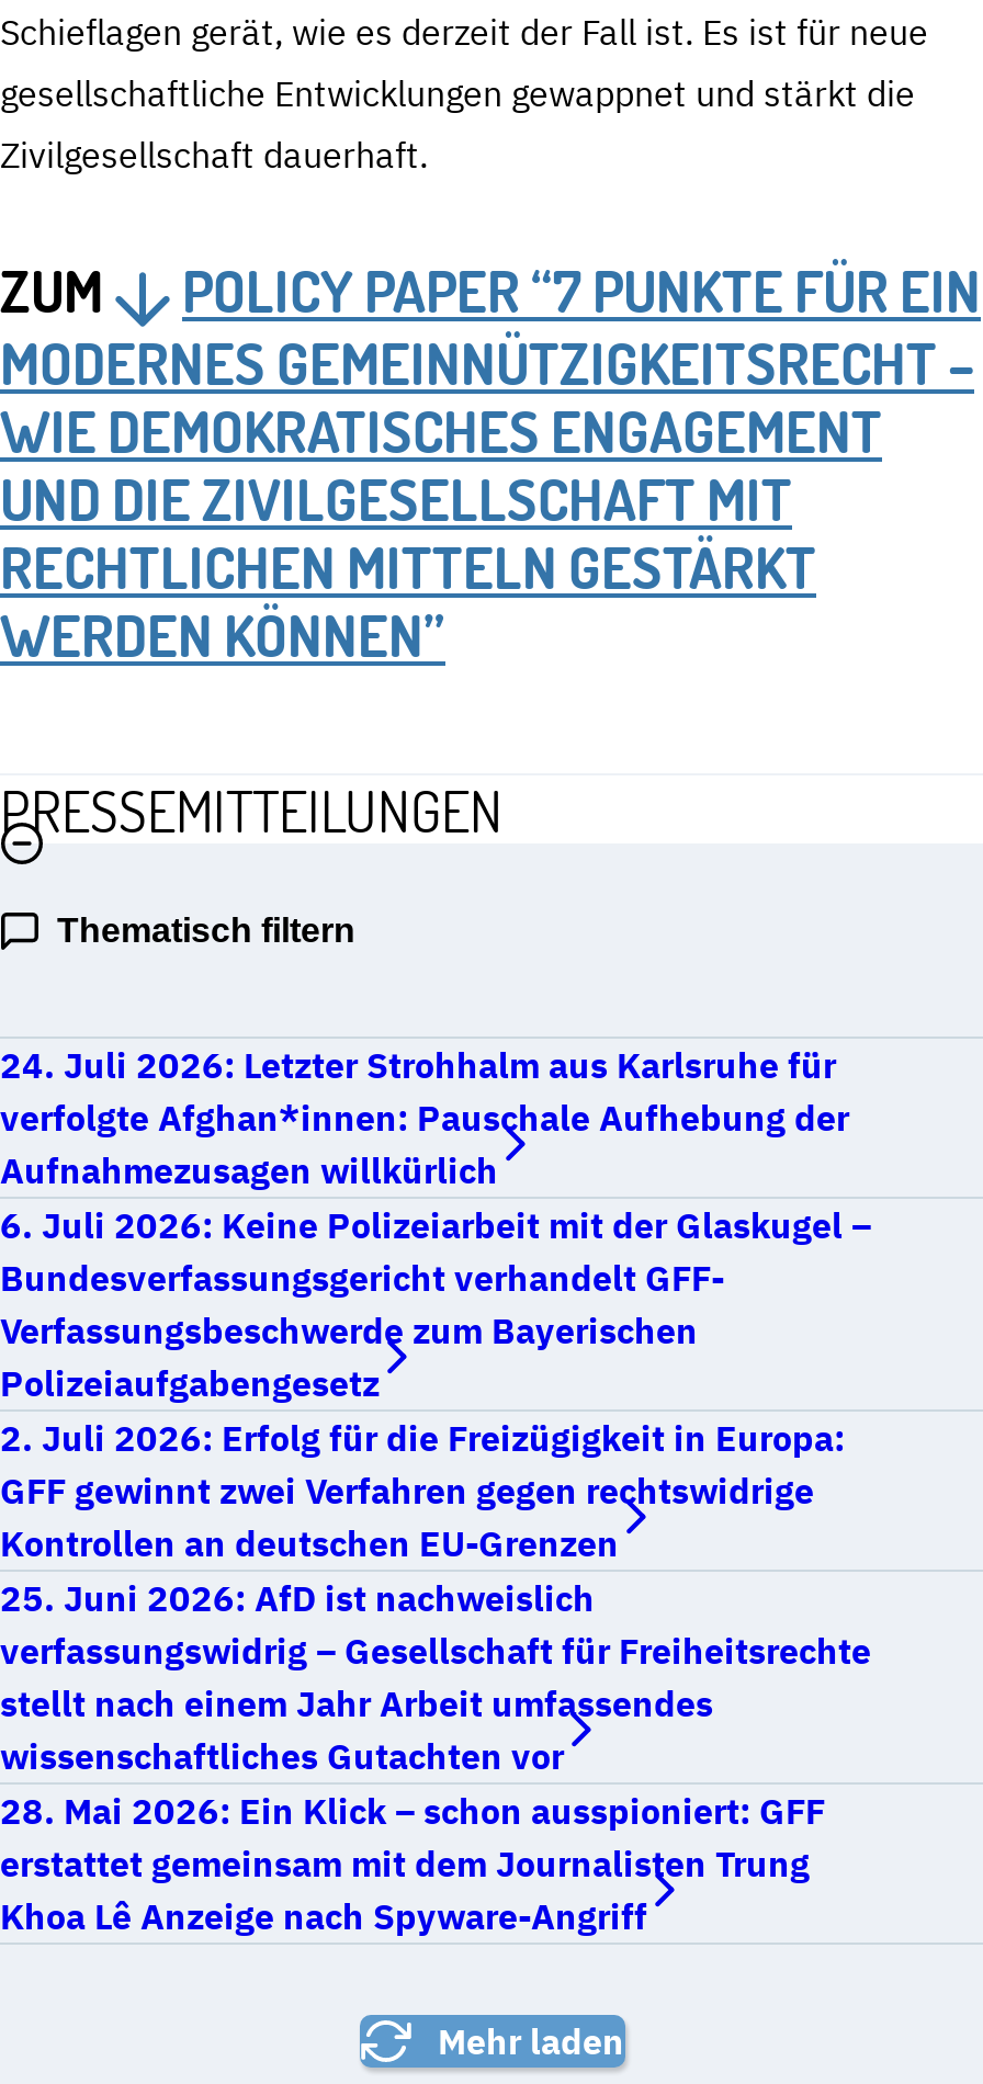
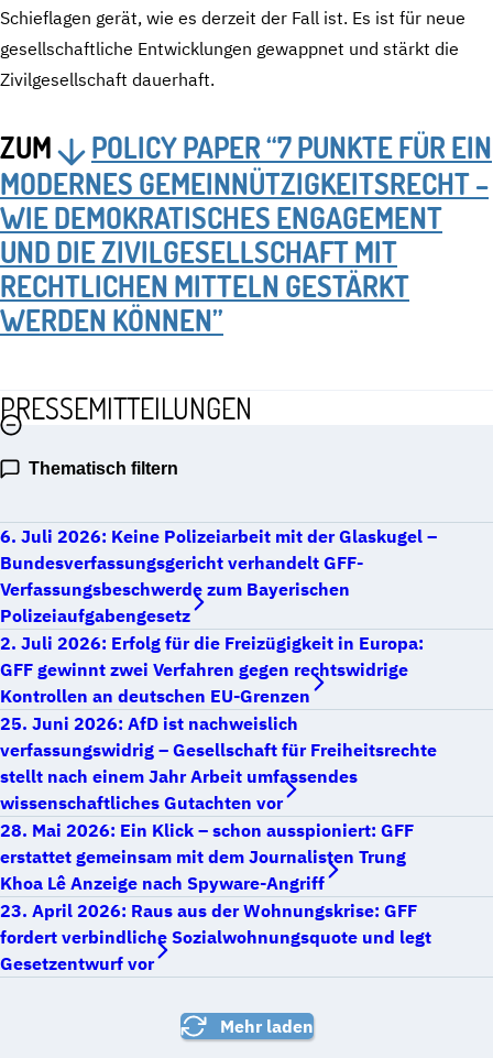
[0,1044,849,1193] 24. Juli 2026: Letzter Strohhalm aus Karlsruhe für | verfolgte Afghan*innen: Pauschale Aufhebung der | Aufnahmezusagen willkürlich -> none
moved [0,1204,871,1939] -> [0,525,437,894]: 6. Juli 2026: Keine Polizeiarbeit mit der Glaskugel – | Bundesverfassungsgericht verhandelt GFF- | Verfassungsbeschwerde zum Bayerischen | ... | erstattet gemeinsam mit dem Journalisten Trung | Khoa Lê Anzeige nach Spyware-Angriff
none -> [0,900,431,975] 23. April 2026: Raus aus der Wohnungskrise: GFF | fordert verbindliche Sozialwohnungsquote und legt | Gesetzentwurf vor

